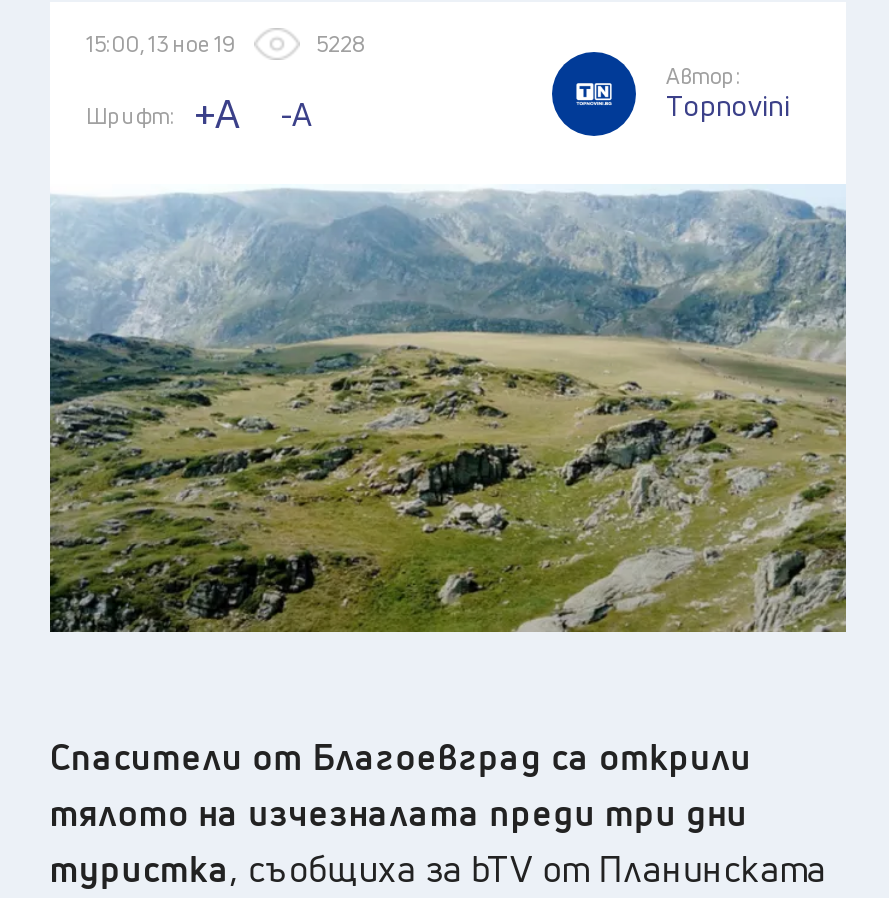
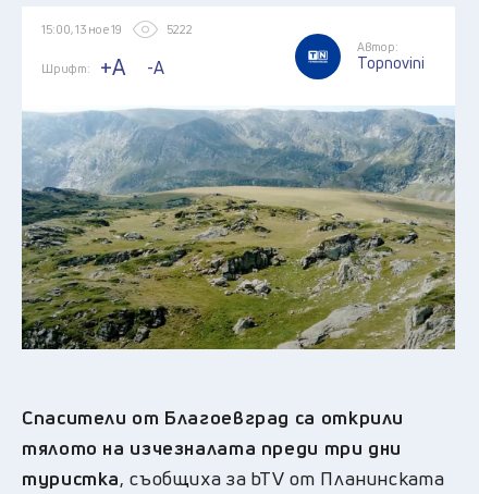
[316,28,368,58] 5228 -> [167,21,193,37] 5222

